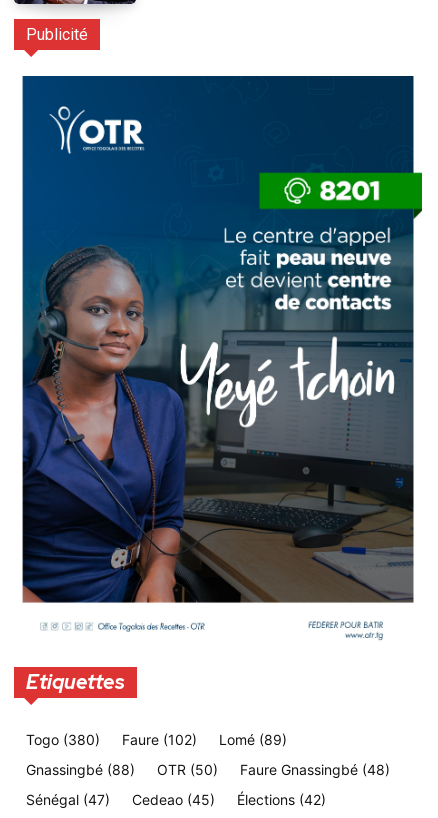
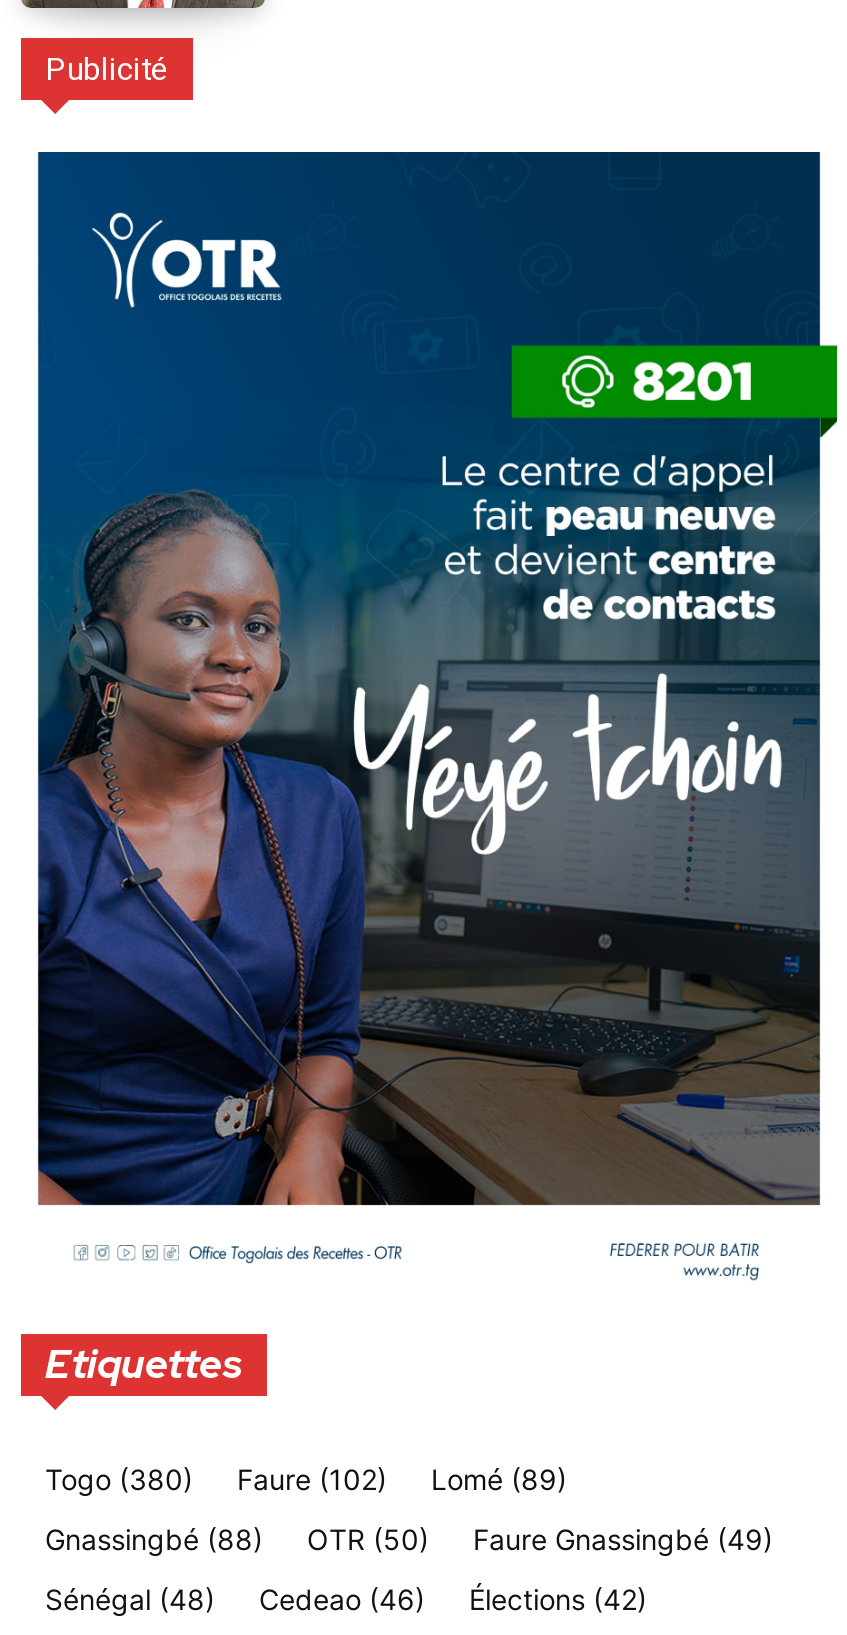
[240,761,390,778] Faure Gnassingbé (48) -> [473,1522,773,1556] Faure Gnassingbé (49)
[26,791,110,808] Sénégal (47) -> [45,1582,215,1616] Sénégal (48)
[132,791,215,808] Cedeao (45) -> [259,1582,425,1616] Cedeao (46)

